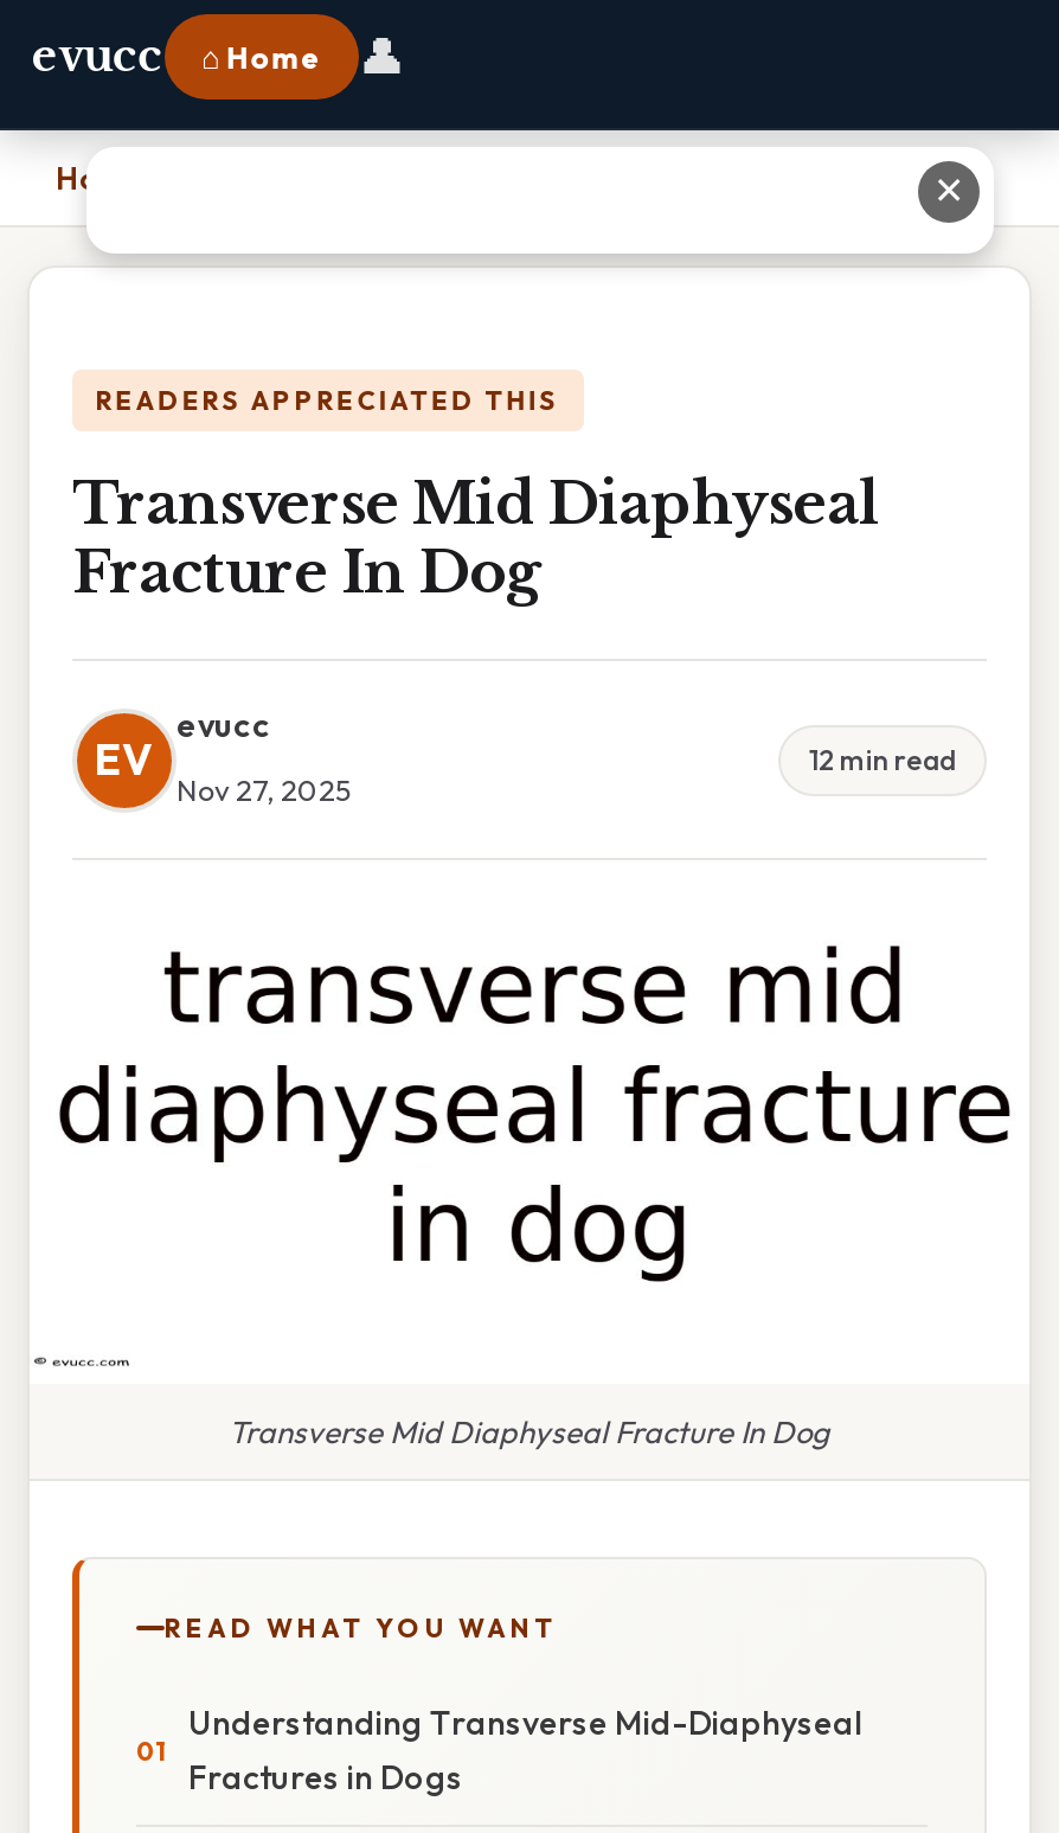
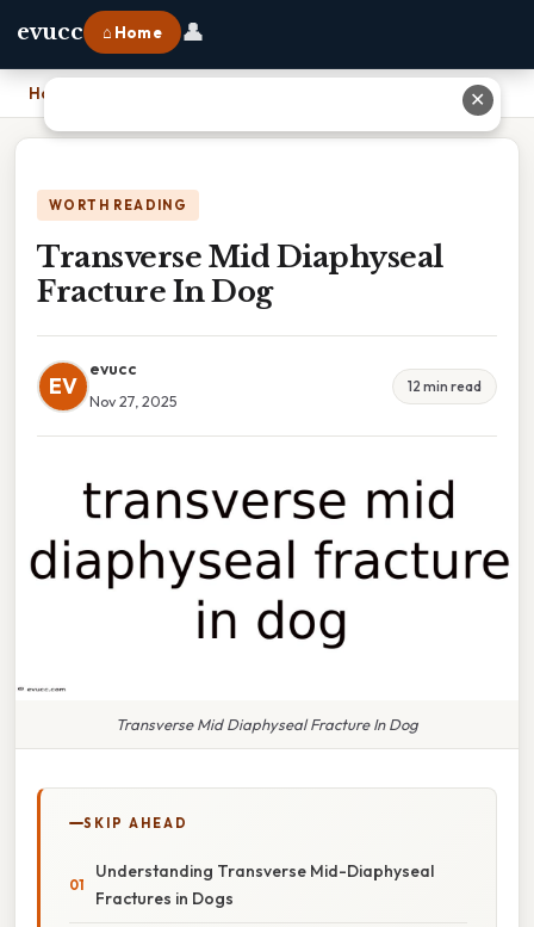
[96,384,559,417] READERS APPRECIATED THIS -> [49,197,187,214] WORTH READING
[165,1611,558,1644] READ WHAT YOU WANT -> [83,815,188,831] SKIP AHEAD

